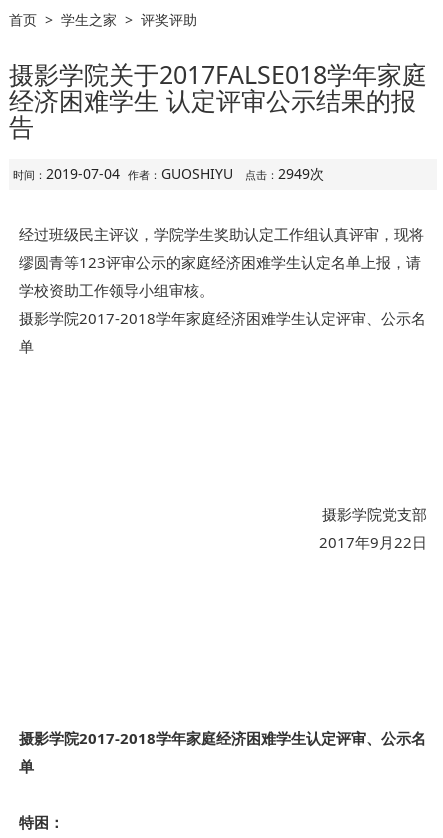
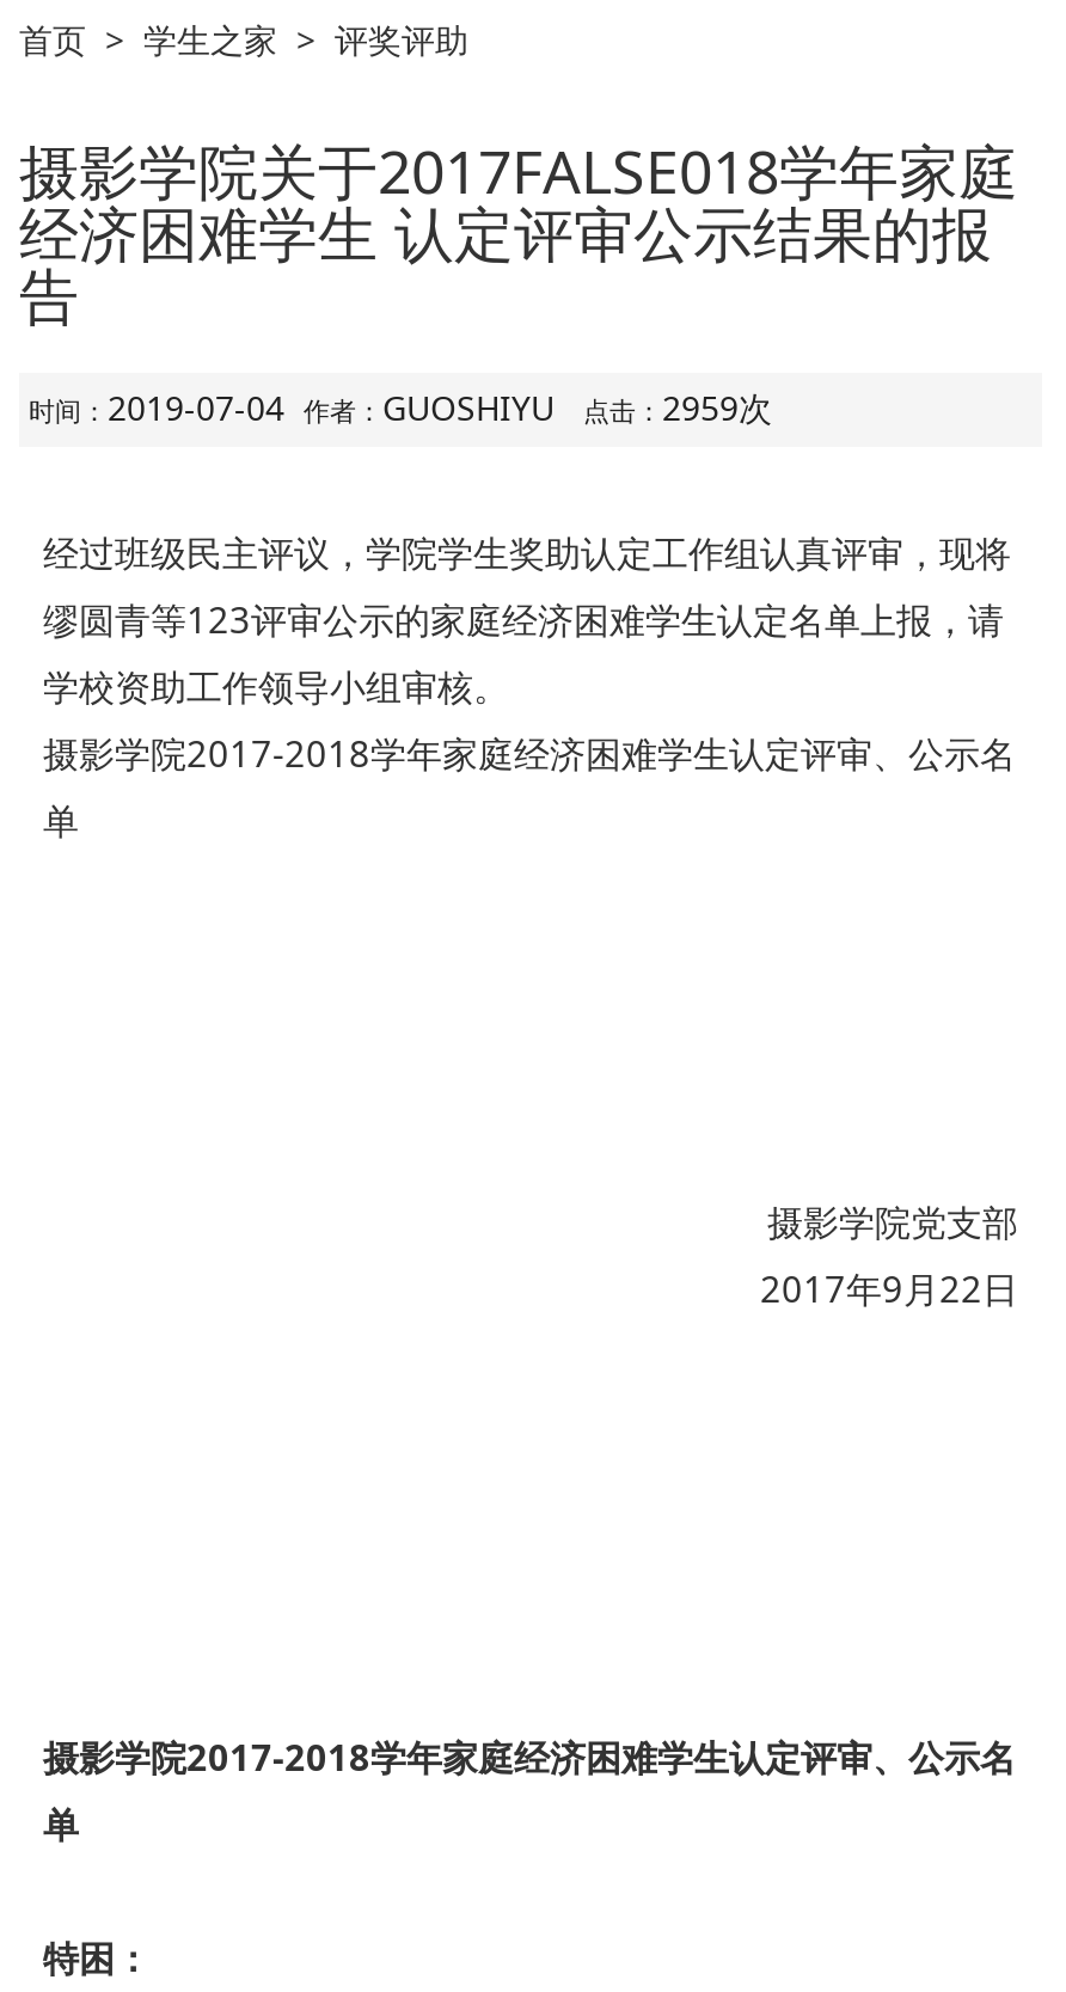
[13,164,324,183] 时间：2019-07-04作者：GUOSHIYU点击：2949次 -> [29,385,772,430] 时间：2019-07-04作者：GUOSHIYU点击：2959次

